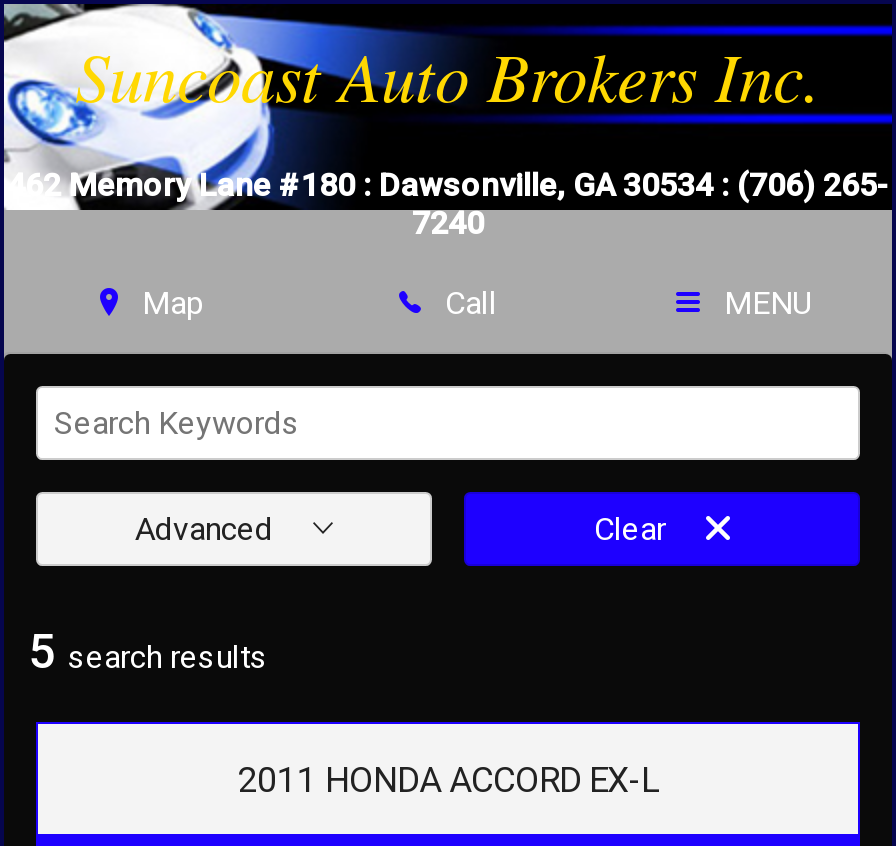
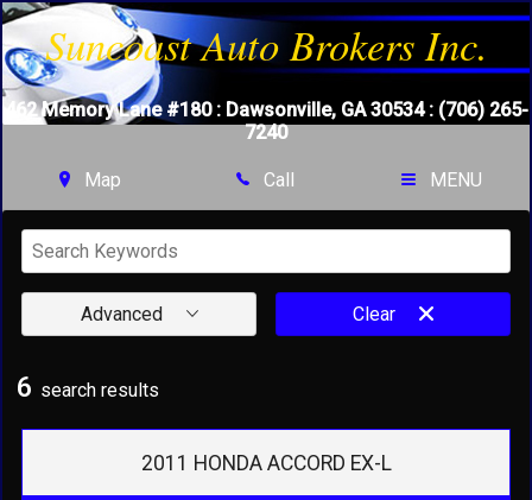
[28,624,268,680] 5 search results -> [17,371,159,404] 6 search results

